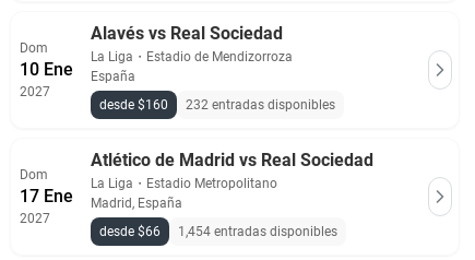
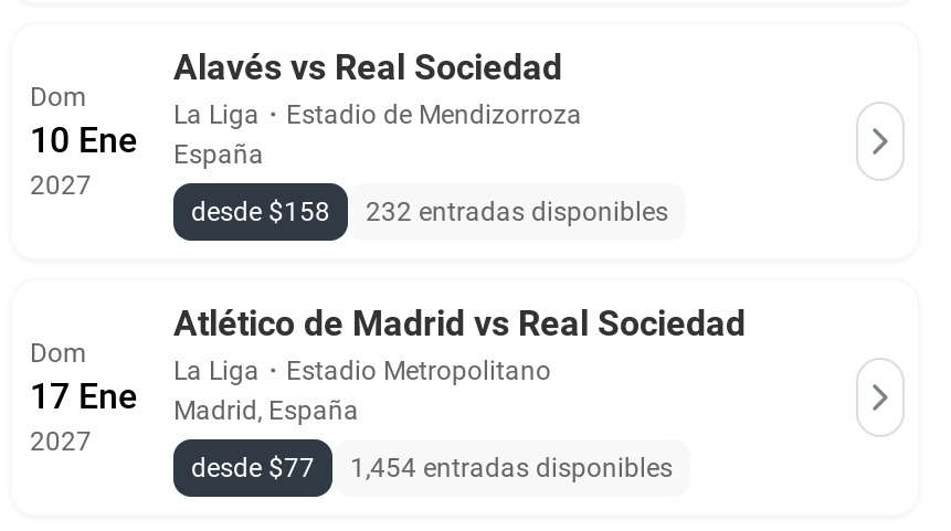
[99,97,335,113] desde $160 232 entradas disponibles -> [191,197,668,227] desde $158 232 entradas disponibles
[99,224,337,239] desde $66 1,454 entradas disponibles -> [191,453,673,484] desde $77 1,454 entradas disponibles

